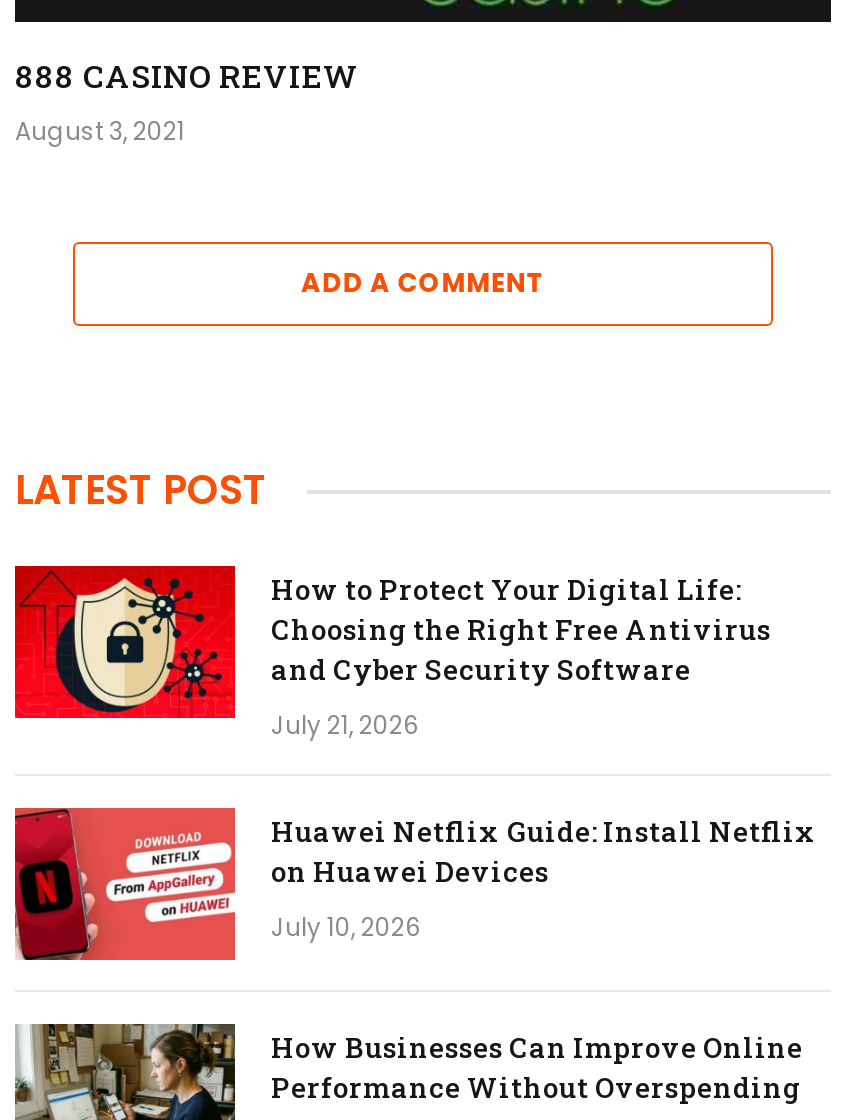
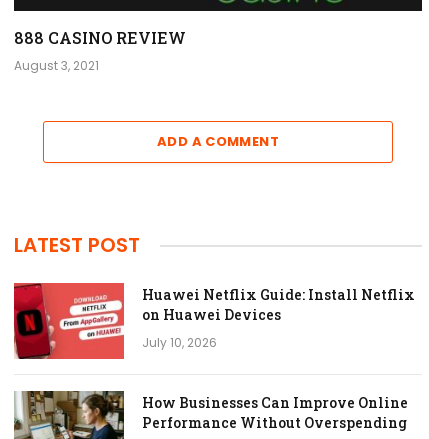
[13,566,771,743] [image] | How to Protect Your Digital Life: | Choosing the Right Free Antivirus | and Cyber Security Software | July 21, 2026 -> none

